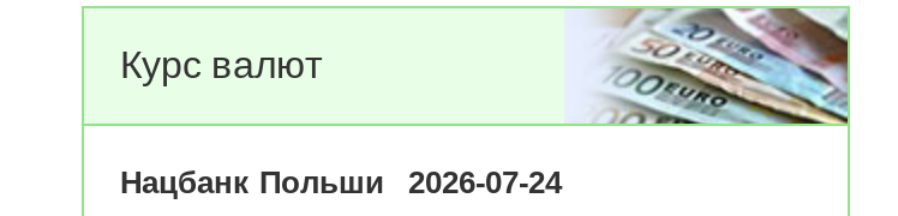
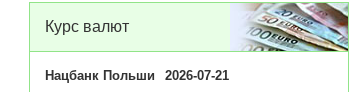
[120,164,562,200] Нацбанк Польши 2026-07-24 -> [45,68,229,83] Нацбанк Польши 2026-07-21

